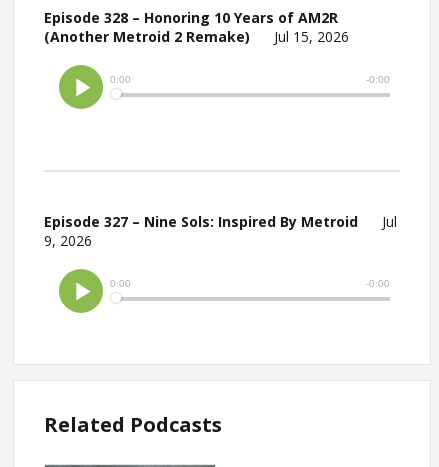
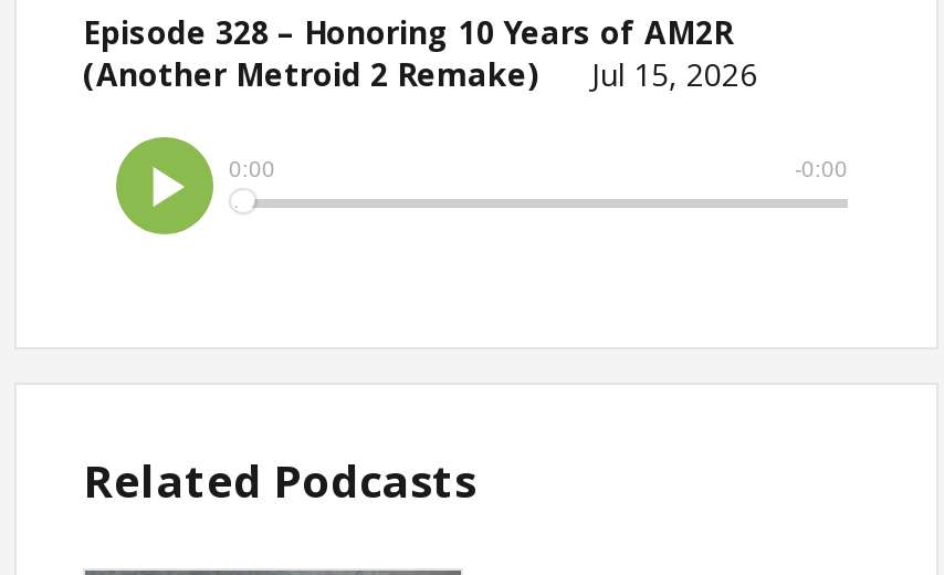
[44,212,397,250] Episode 327 – Nine Sols: Inspired By Metroid | Jul | 9, 2026 -> none

